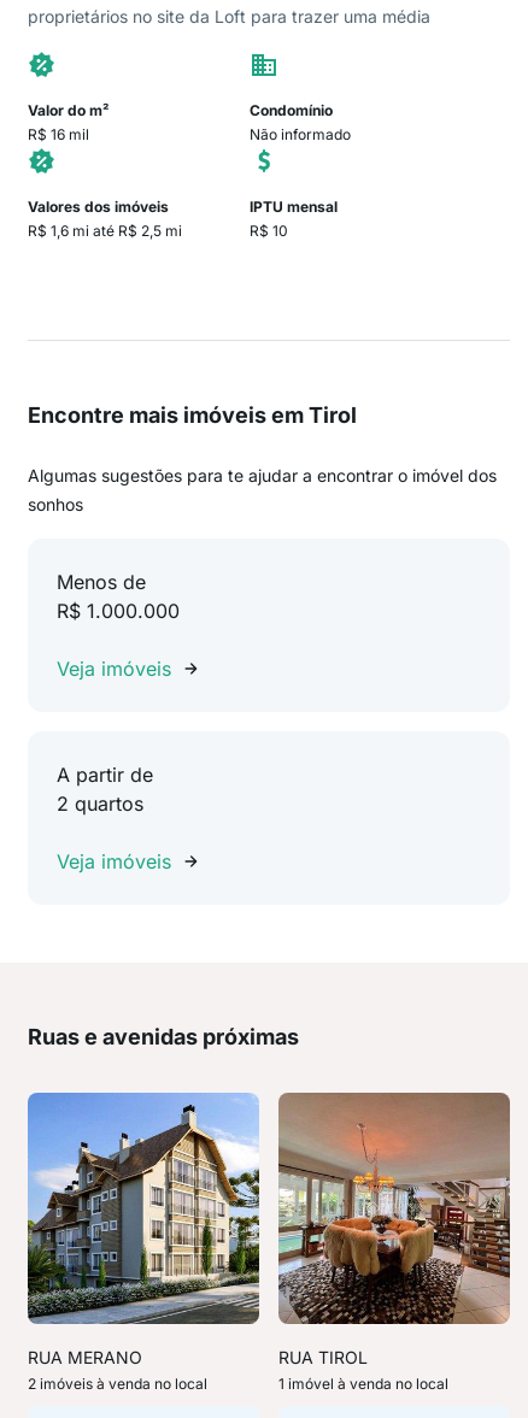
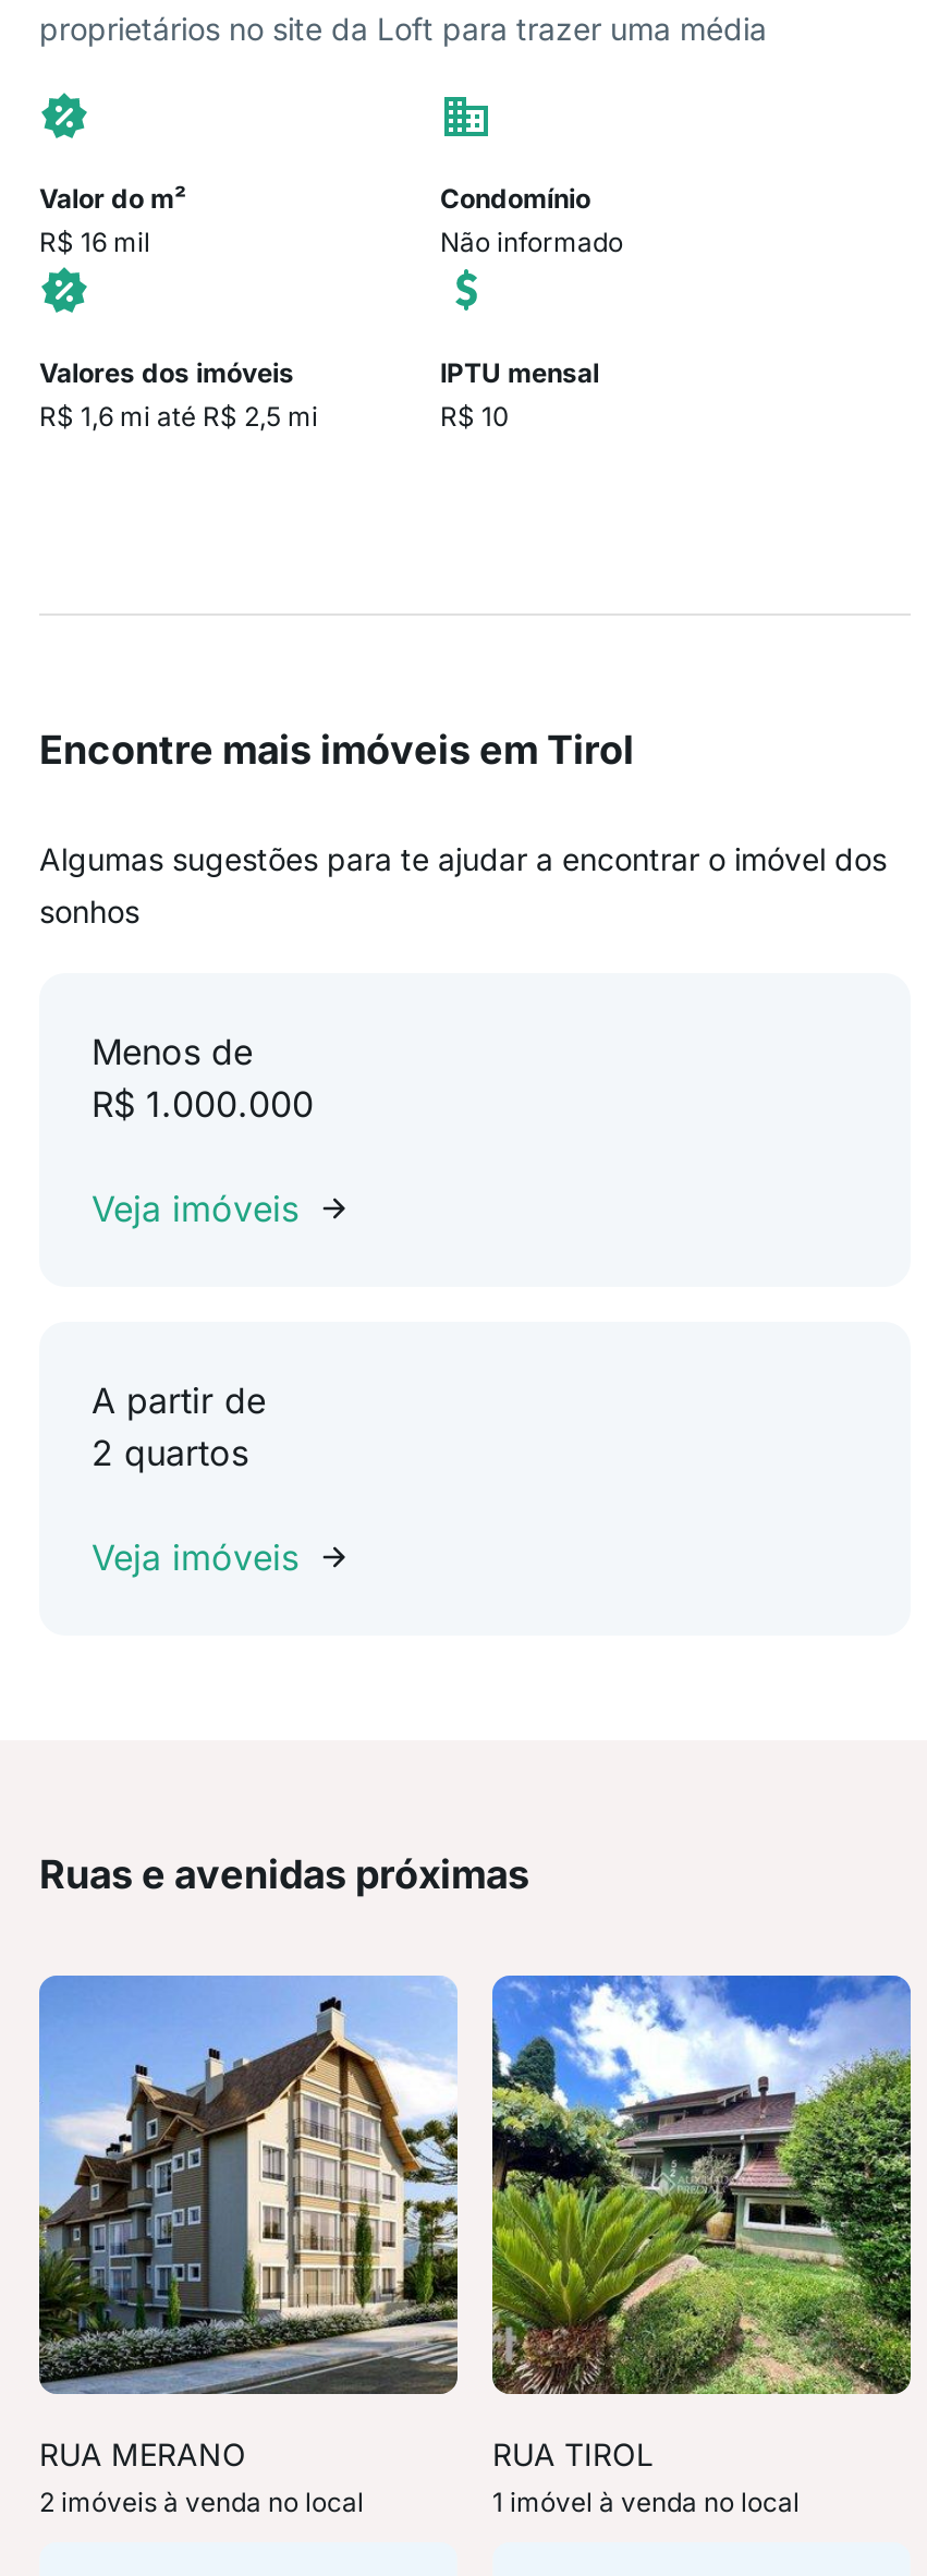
[277,1092,511,1325] [image] -> [490,1973,913,2396] [image]

